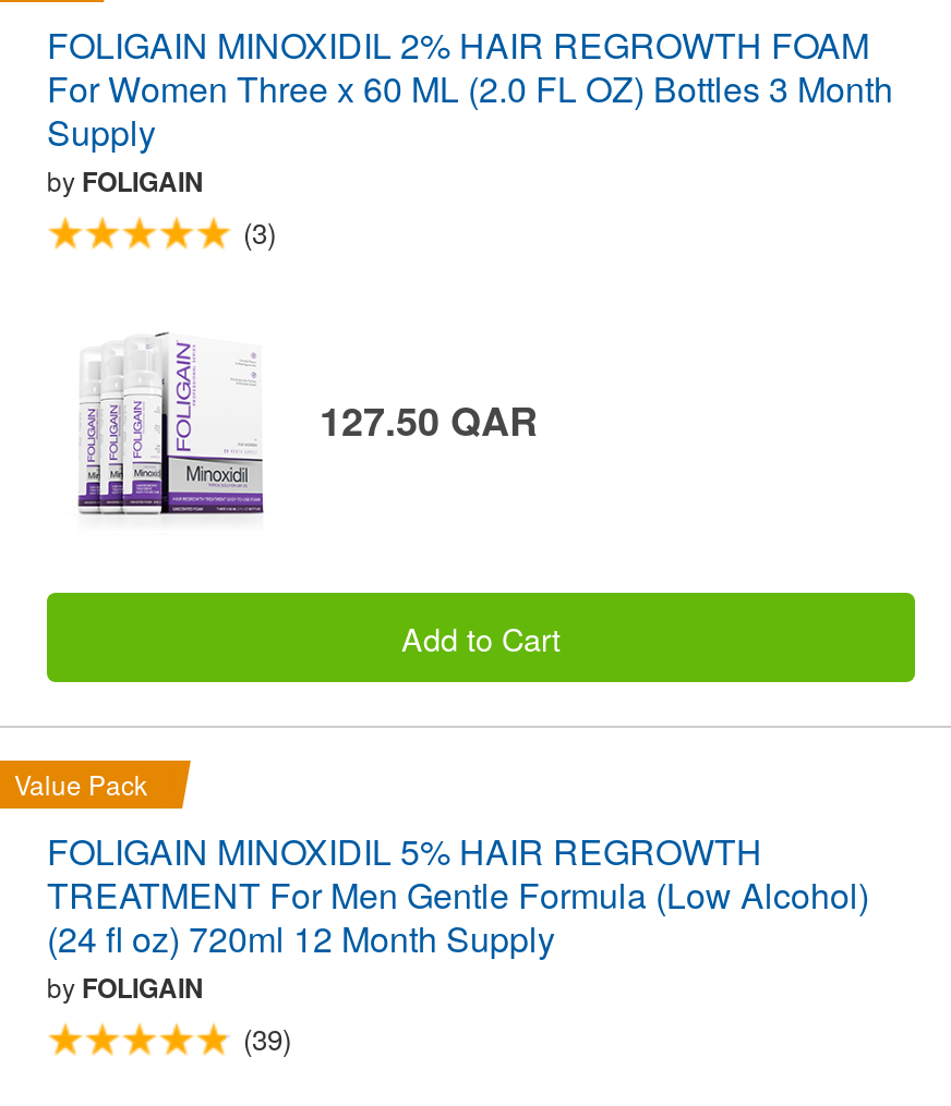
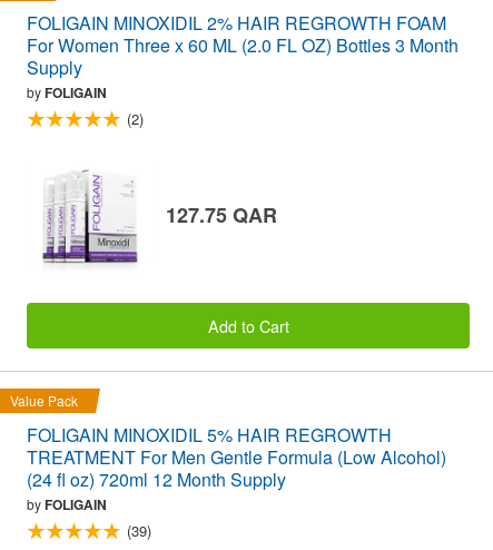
[243,211,276,253] (3) -> [127,108,144,129] (2)
[320,392,538,449] 127.50 QAR -> [166,201,277,229] 127.75 QAR

